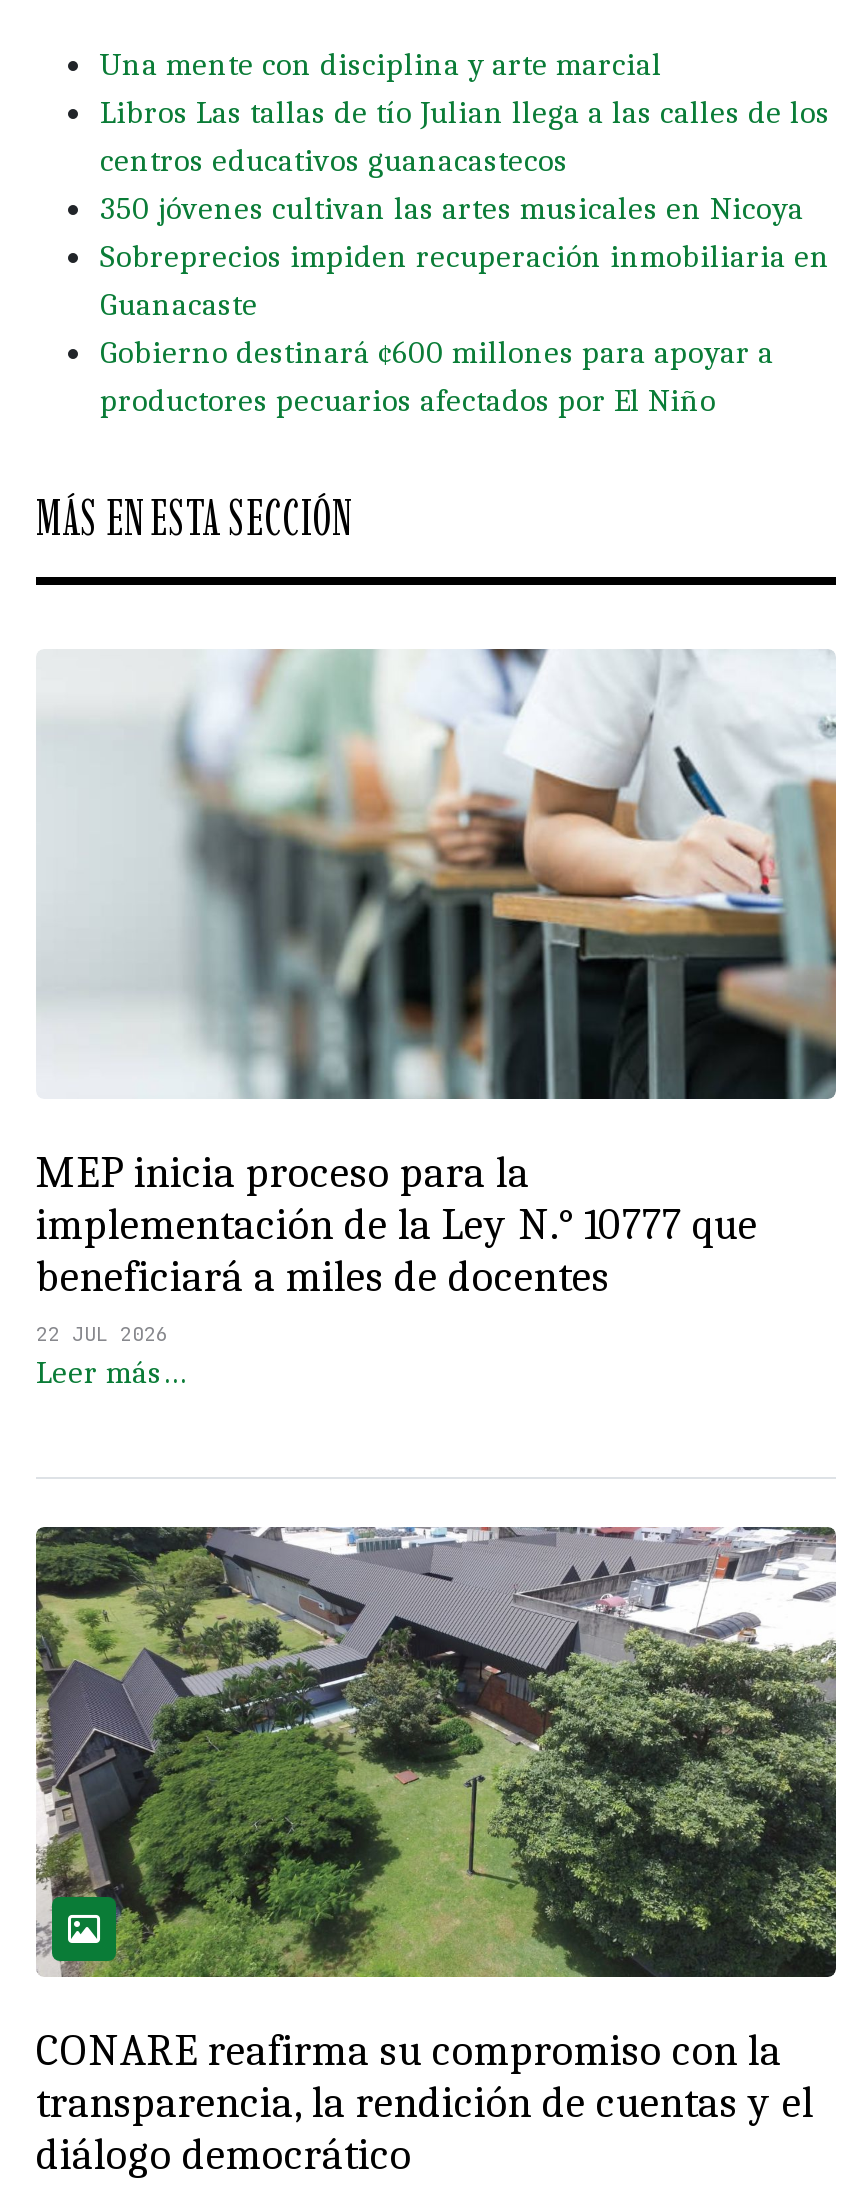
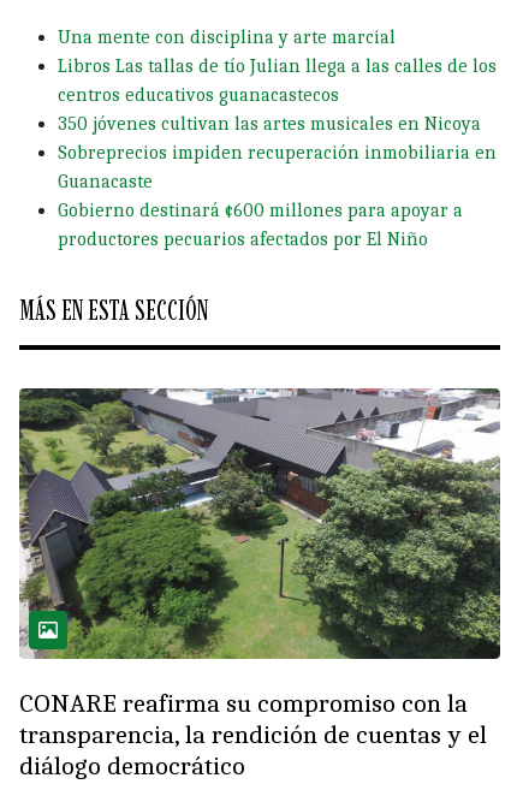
[36,649,838,1391] [image] | MEP inicia proceso para la | implementación de la Ley N.° 10777 que | beneficiará a miles de docentes | 22 JUL 2026 | Leer más… -> none

